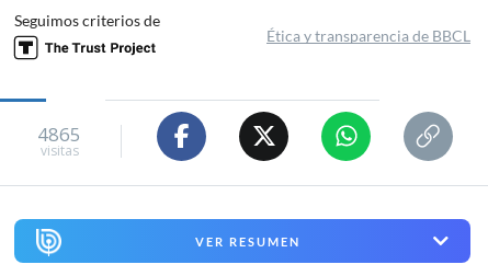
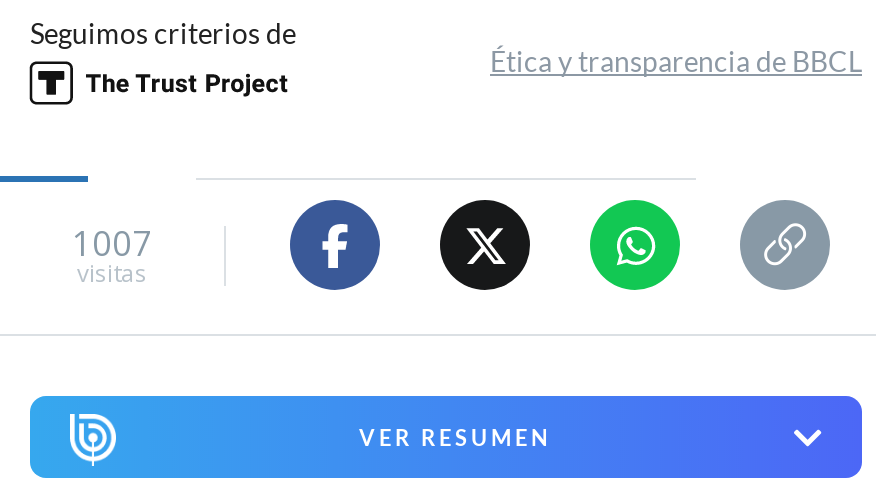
[37,122,81,147] 4865 -> [72,219,152,265] 1007

